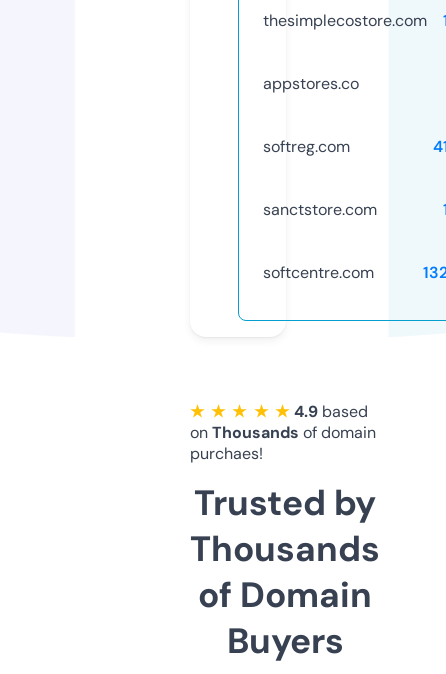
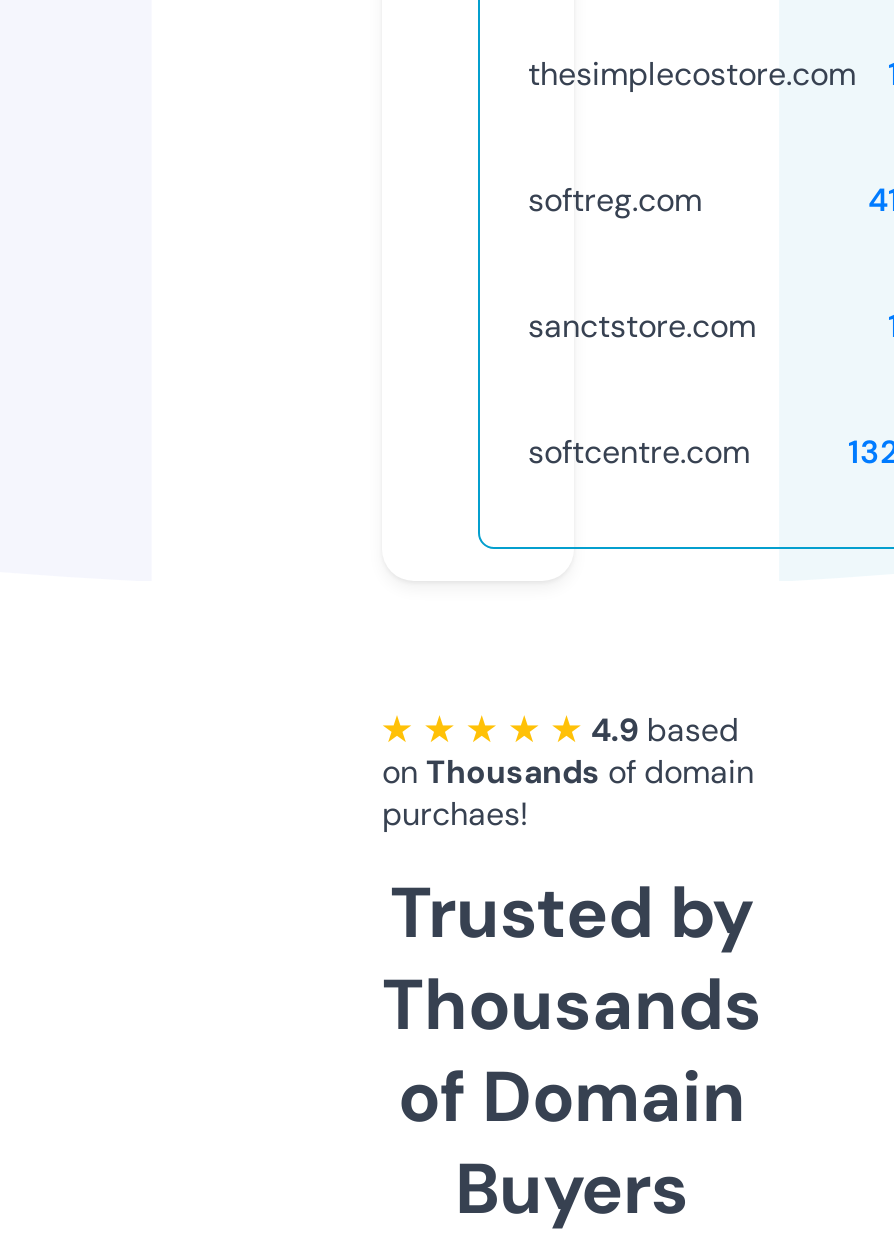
[263,73,359,94] appstores.co -> none

